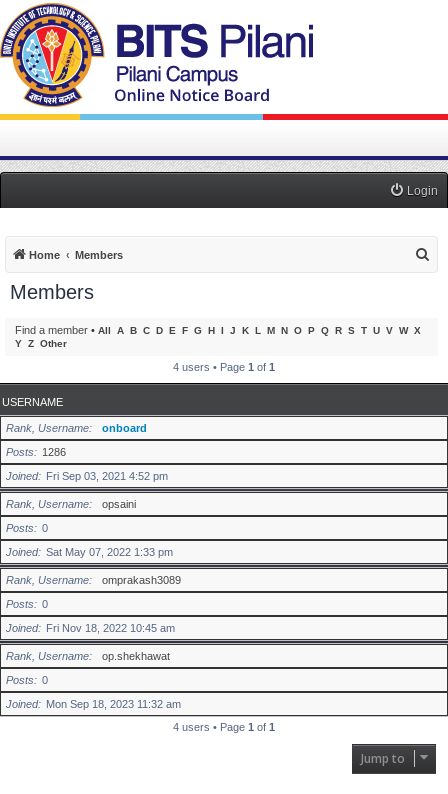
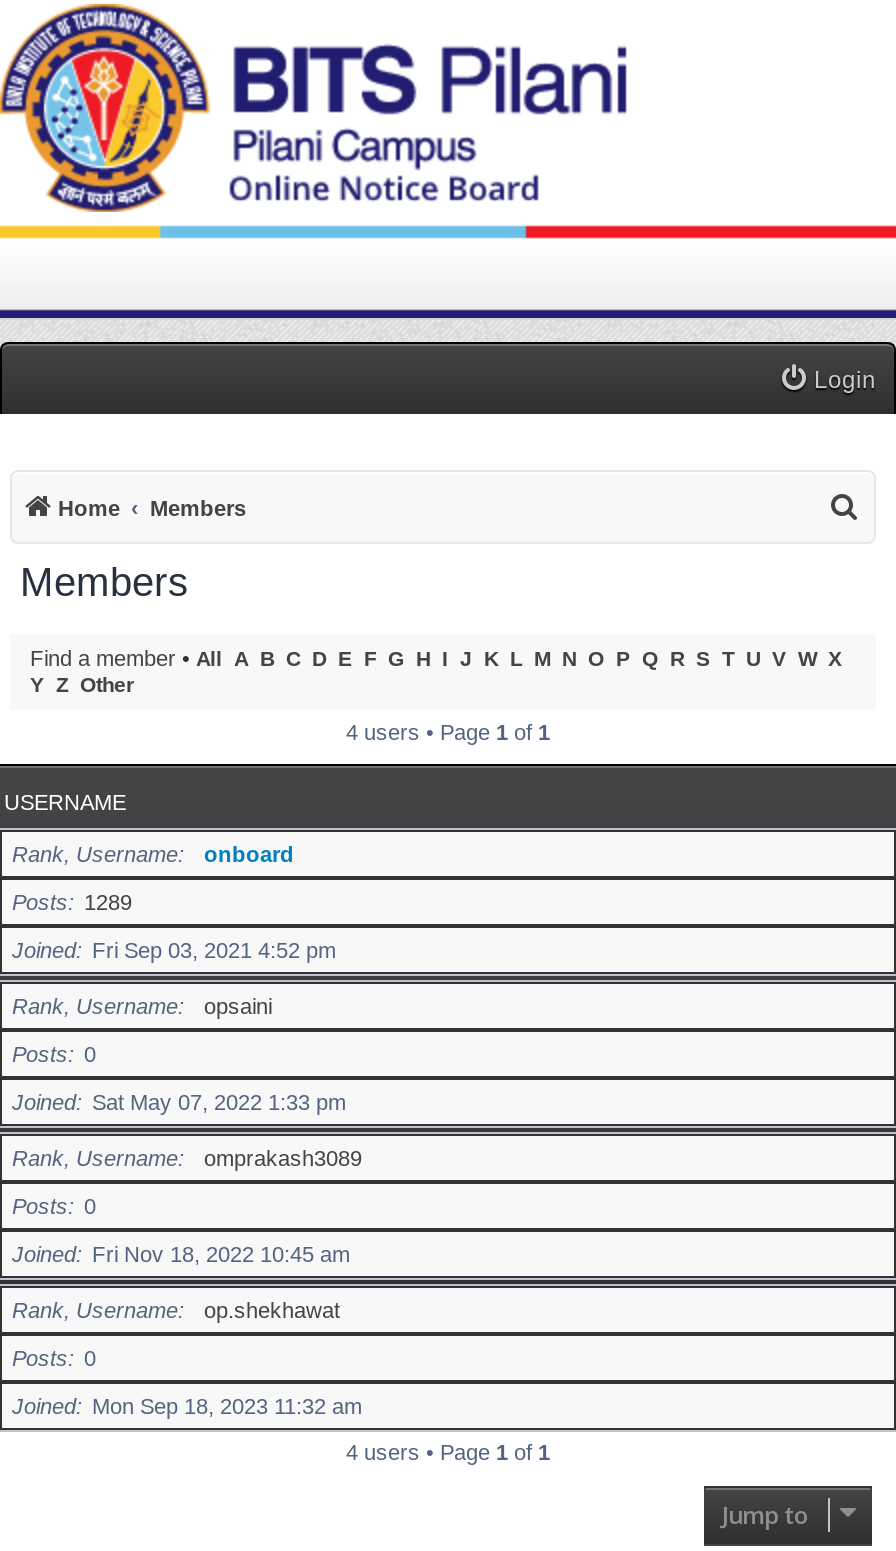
[6,446,66,458] Posts 1286 -> [12,890,132,914] Posts 1289

